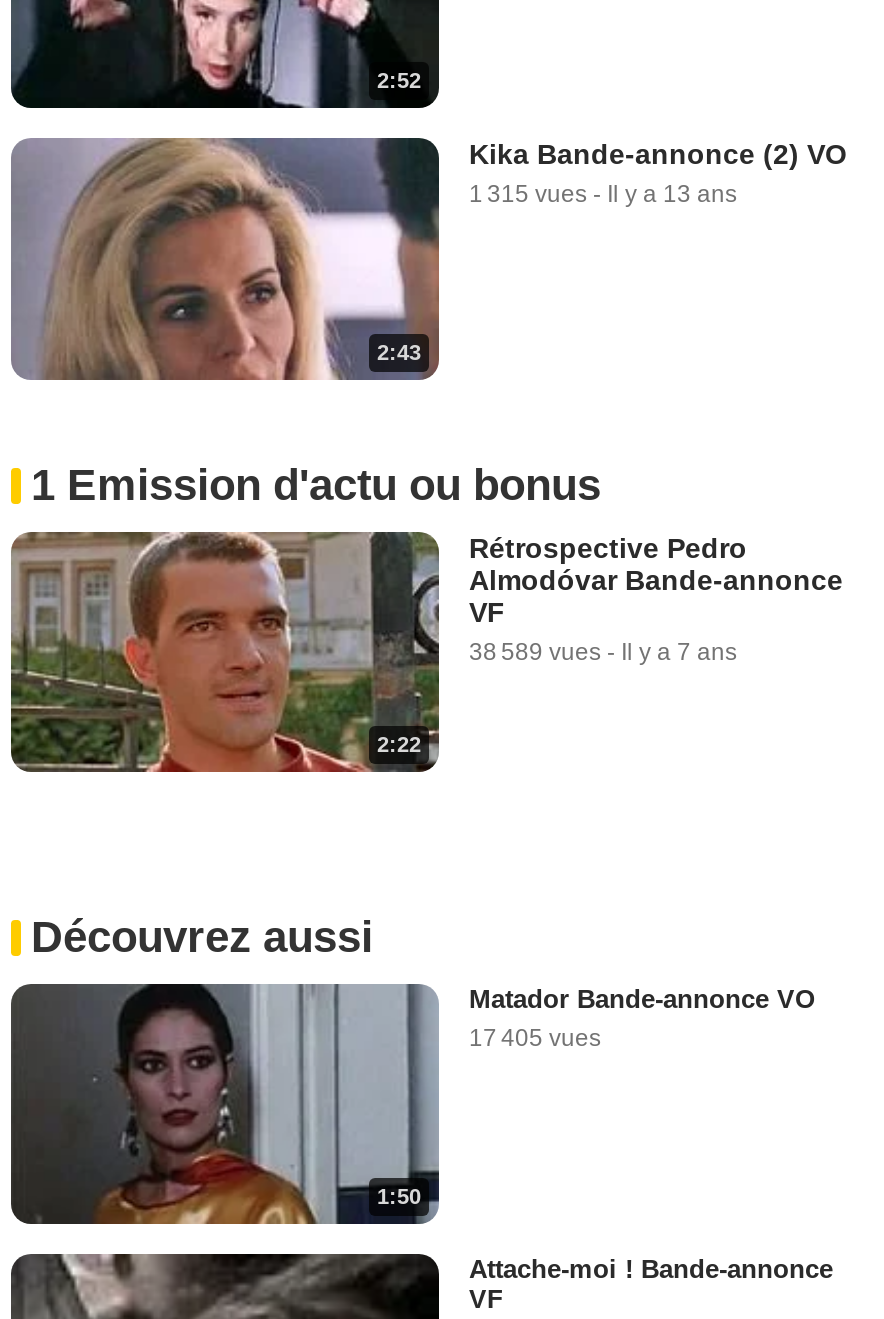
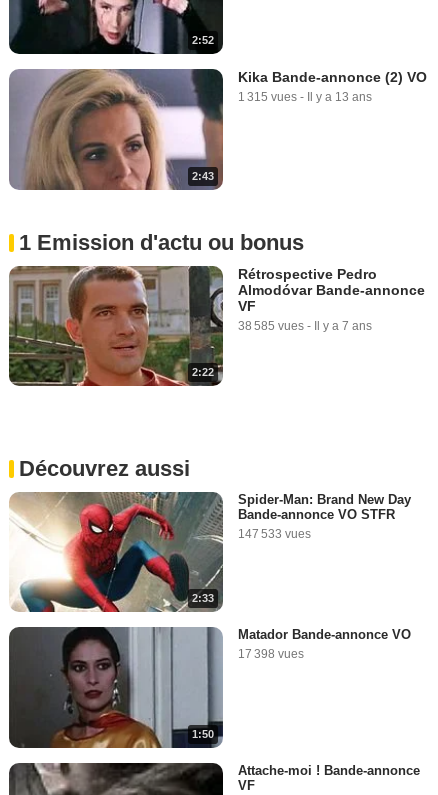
[469,637,737,665] 38 589 vues - Il y a 7 ans -> [238,318,372,332] 38 585 vues - Il y a 7 ans
none -> [9,492,223,613] [image] | 2:33
none -> [238,492,411,541] Spider-Man: Brand New Day | Bande-annonce VO STFR | 147 533 vues
[469,1024,601,1052] 17 405 vues -> [238,647,304,661] 17 398 vues

